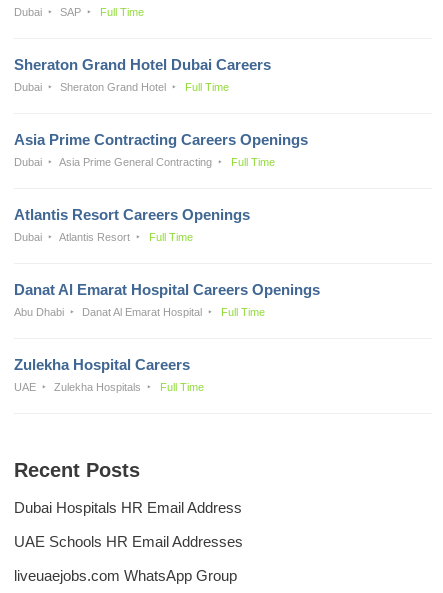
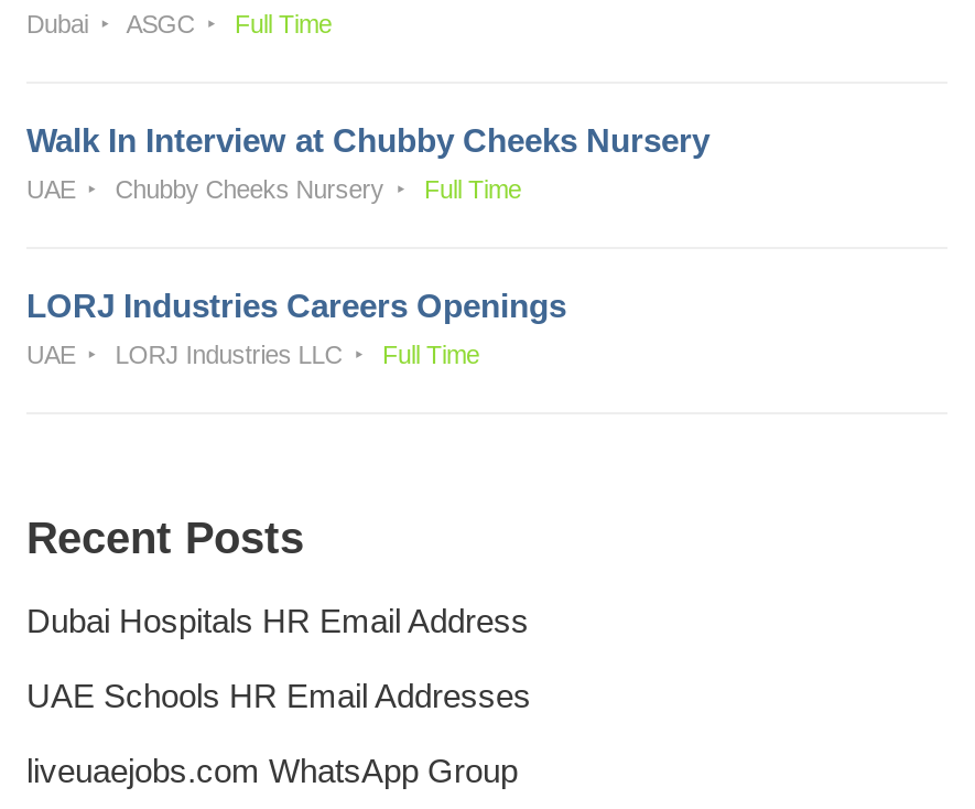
[60,5,81,17] SAP -> [126,10,194,36] ASGC
[14,55,271,72] Sheraton Grand Hotel Dubai Careers -> [26,120,709,158] Walk In Interview at Chubby Cheeks Nursery
[14,80,166,92] Dubai | Sheraton Grand Hotel -> [26,175,384,202] UAE | Chubby Cheeks Nursery
[14,130,320,372] Asia Prime Contracting Careers Openings | Dubai | Asia Prime General Contracting | Full Time | Atlantis Resort Careers Openings | Dubai | Atlantis Resort | Full Time | Danat Al Emarat Hospital Careers Openings | Abu Dhabi | Danat Al Emarat Hospital | Full Time | Zulekha Hospital Careers -> [26,285,566,323] LORJ Industries Careers Openings
[54,380,141,392] Zulekha Hospitals -> [115,341,342,367] LORJ Industries LLC

